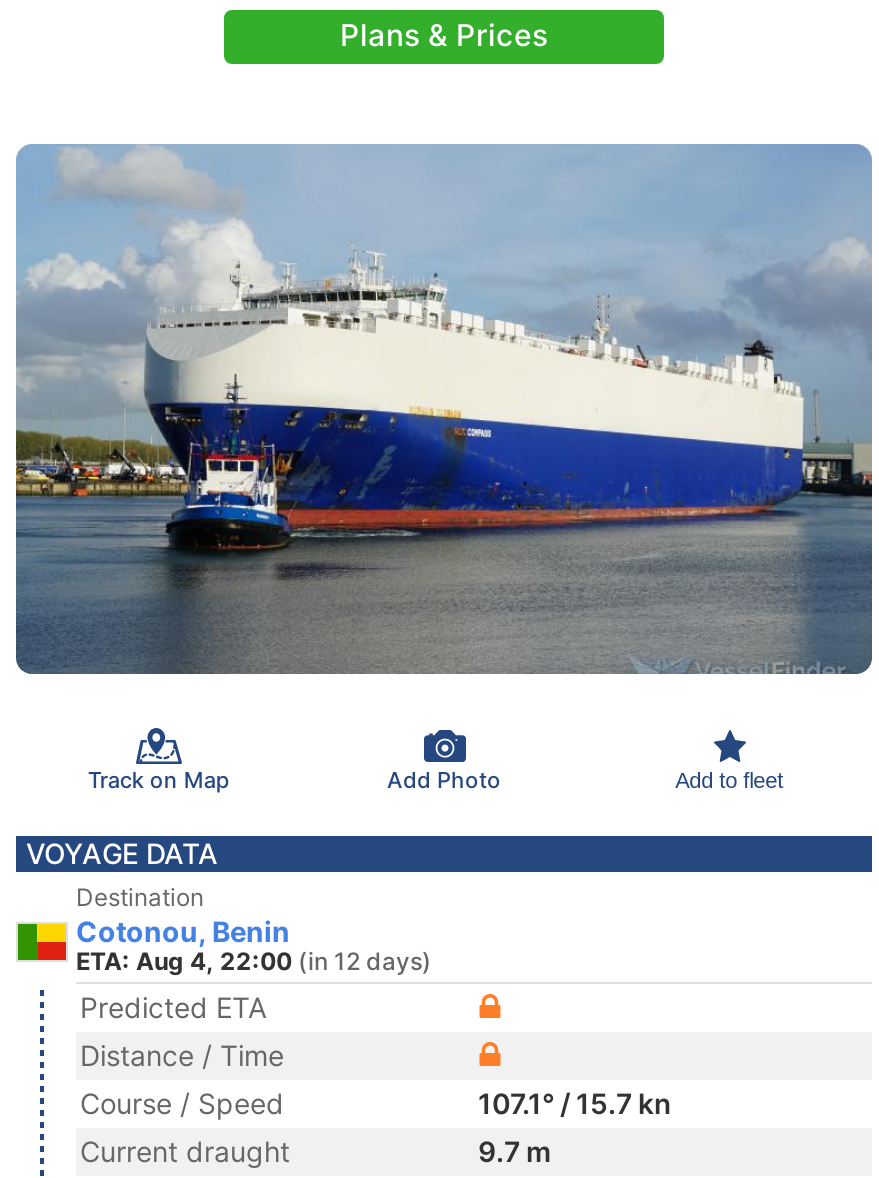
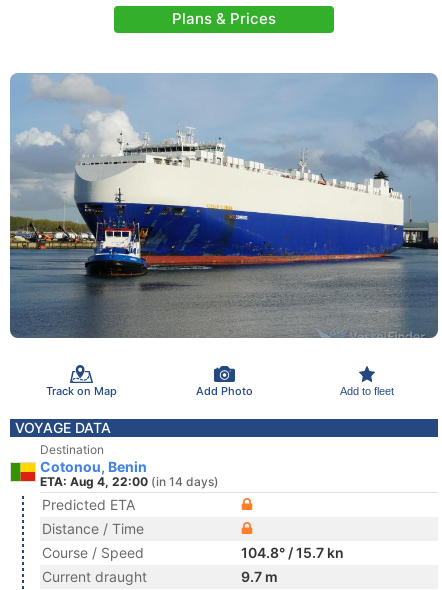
[76,946,432,976] ETA: Aug 4, 22:00 (in 12 days) -> [40,474,219,489] ETA: Aug 4, 22:00 (in 14 days)
[478,1086,672,1120] 107.1° / 15.7 kn -> [241,544,344,561] 104.8° / 15.7 kn

